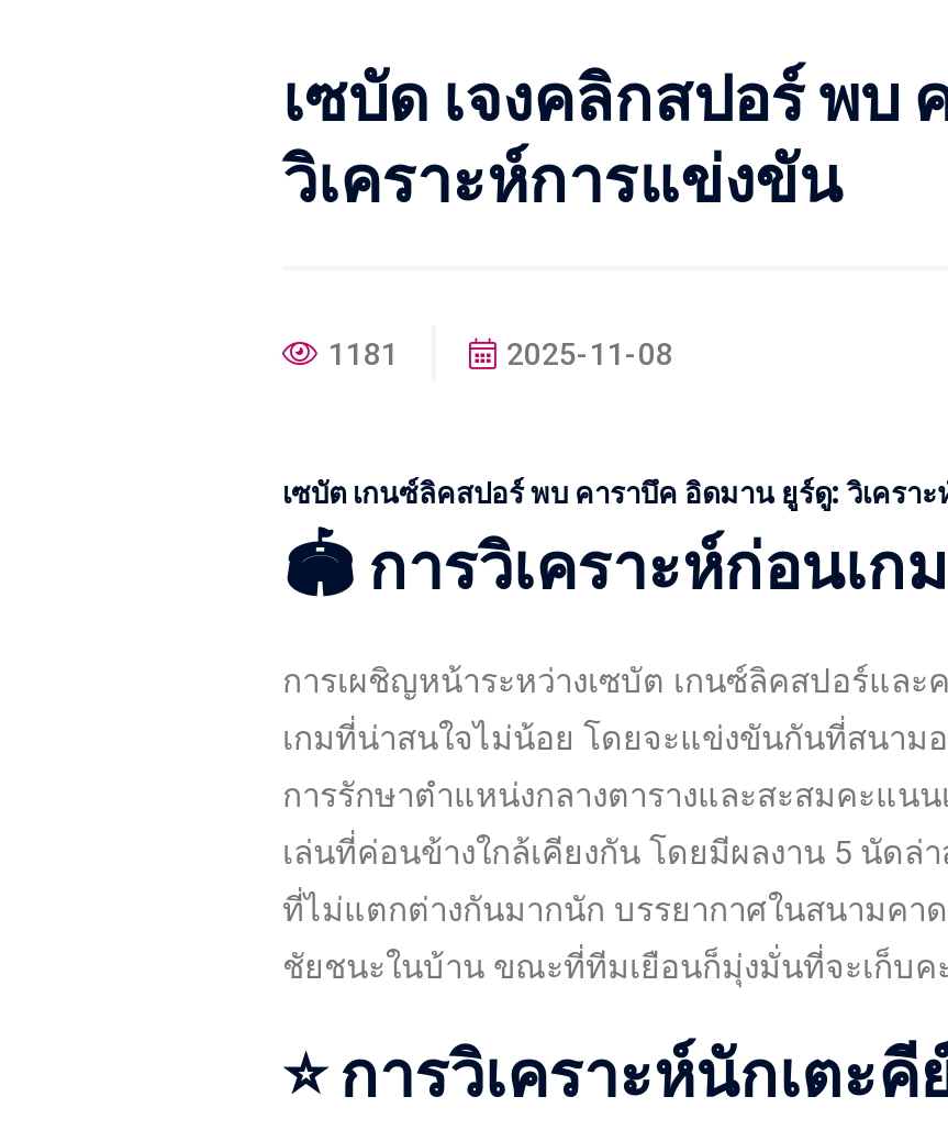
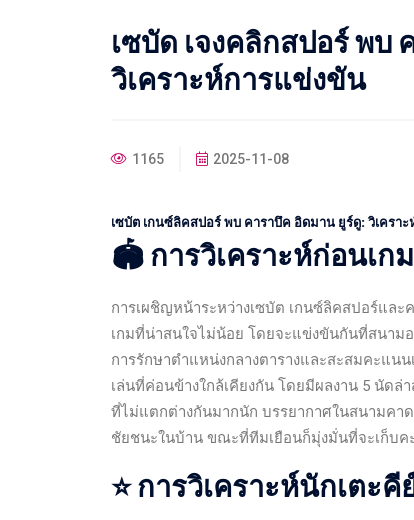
[328,336,399,371] 1181 -> [132,151,164,167] 1165

